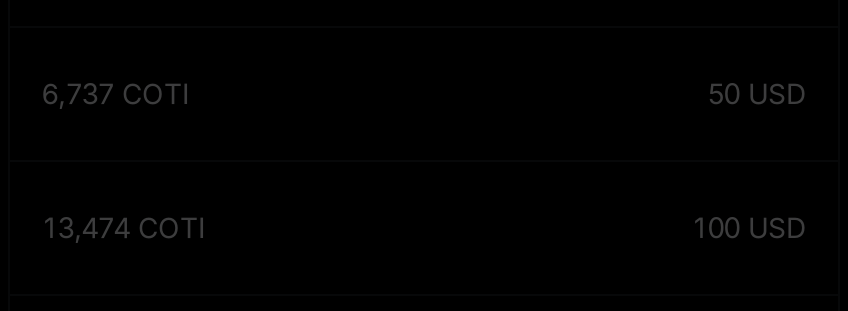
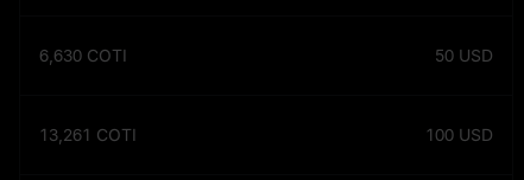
[42,76,190,110] 6,737 COTI -> [39,45,127,65] 6,630 COTI
[42,210,206,244] 13,474 COTI -> [39,124,137,144] 13,261 COTI

